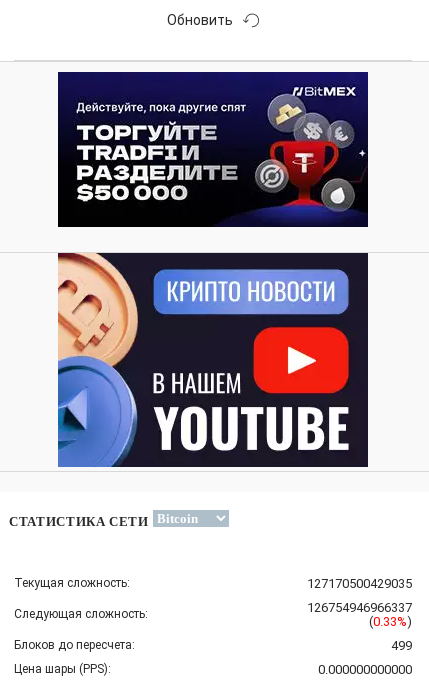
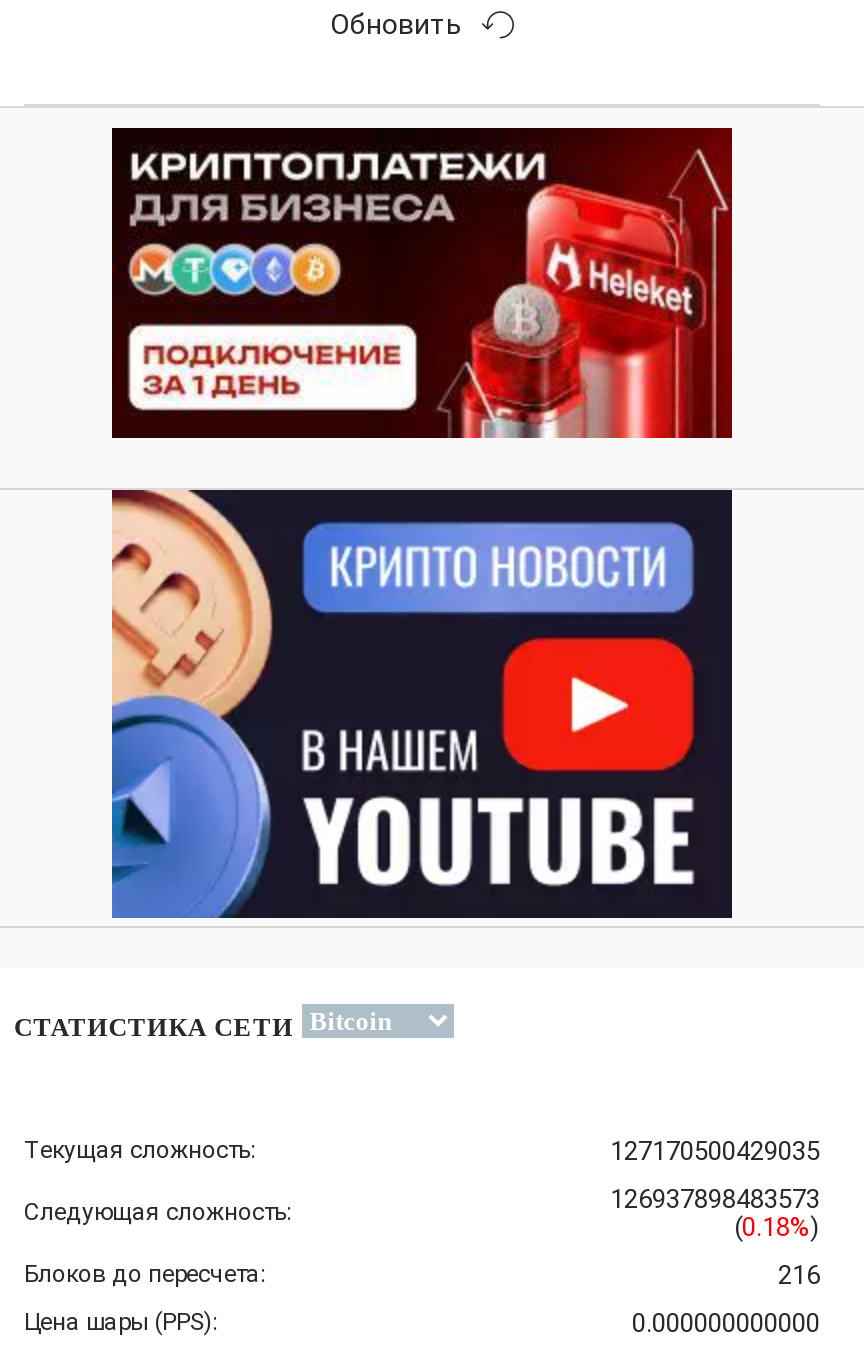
[58,71,369,228] [image] -> [112,126,734,440] [image]
[307,600,412,615] 126754946966337 -> [610,1185,820,1215] 126937898483573
[369,614,412,629] (0.33%) -> [734,1213,820,1243] (0.18%)
[391,638,412,653] 499 -> [778,1261,820,1291] 216

